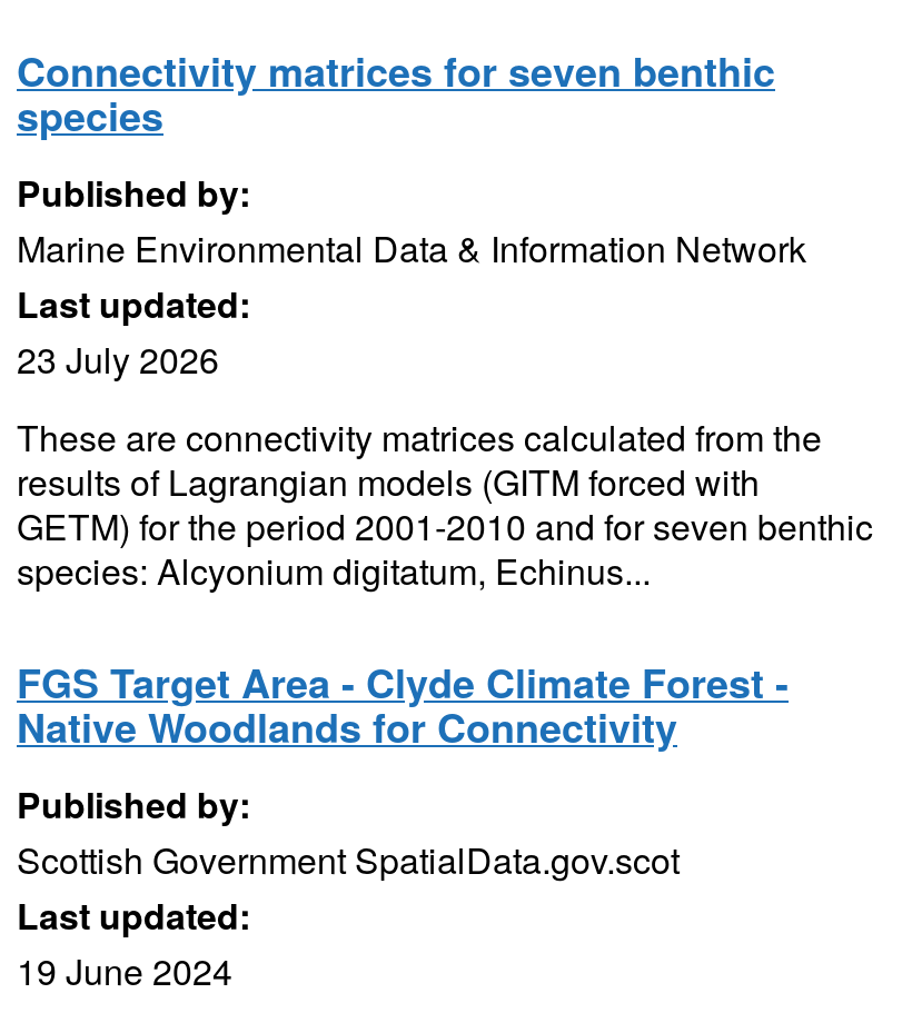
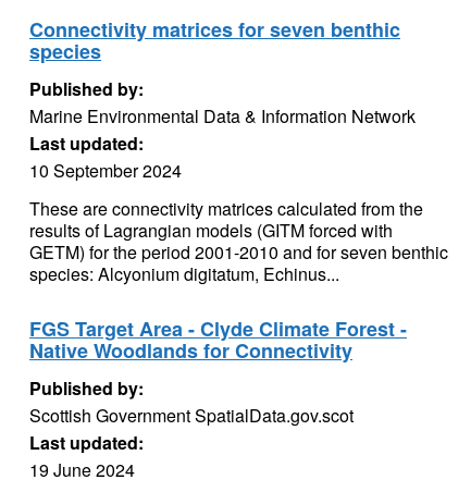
[17,334,219,385] 23 July 2026 -> [29,158,182,183] 10 September 2024

